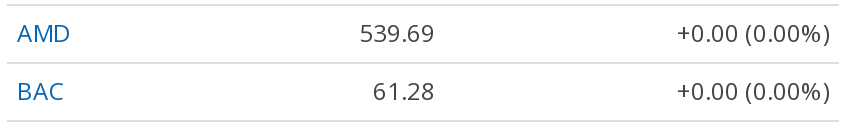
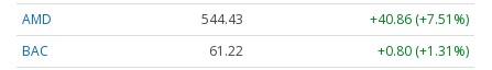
[359,15,435,49] 539.69 -> [201,9,243,28] 544.43
[677,15,829,49] +0.00 (0.00%) -> [370,9,469,28] +40.86 (+7.51%)
[373,73,435,107] 61.28 -> [209,41,243,60] 61.22
[677,73,829,107] +0.00 (0.00%) -> [378,41,469,60] +0.80 (+1.31%)

